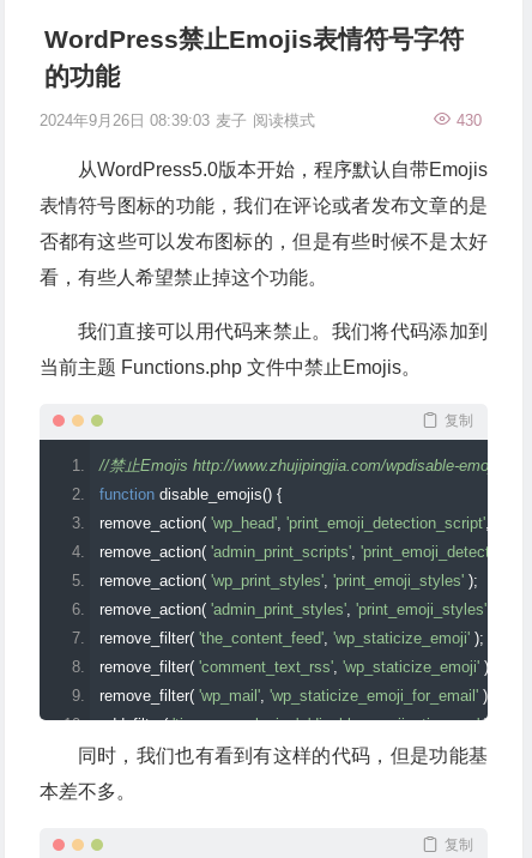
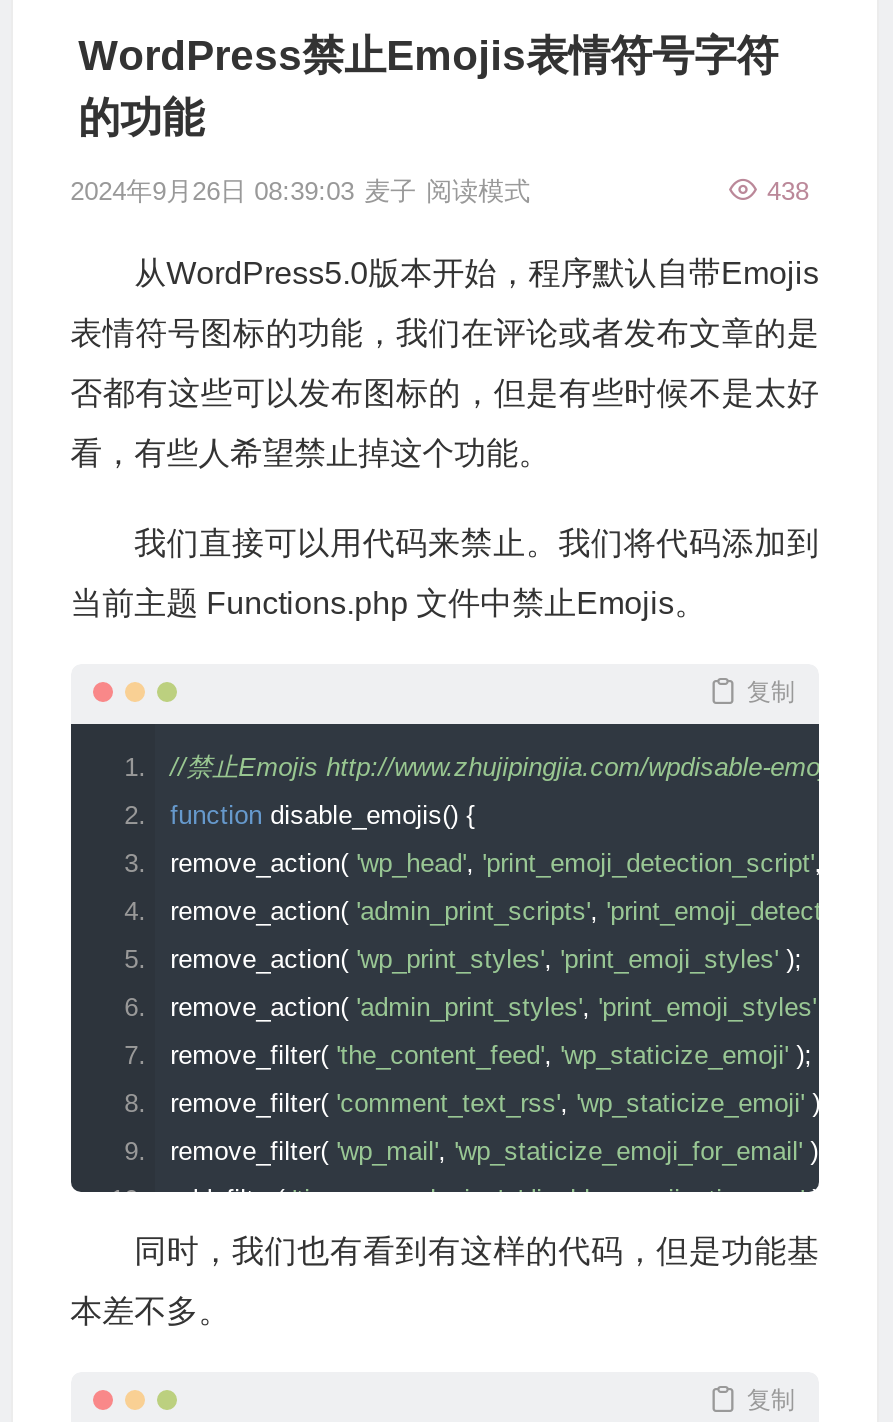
[457,111,482,129] 430 -> [767,176,809,206] 438

